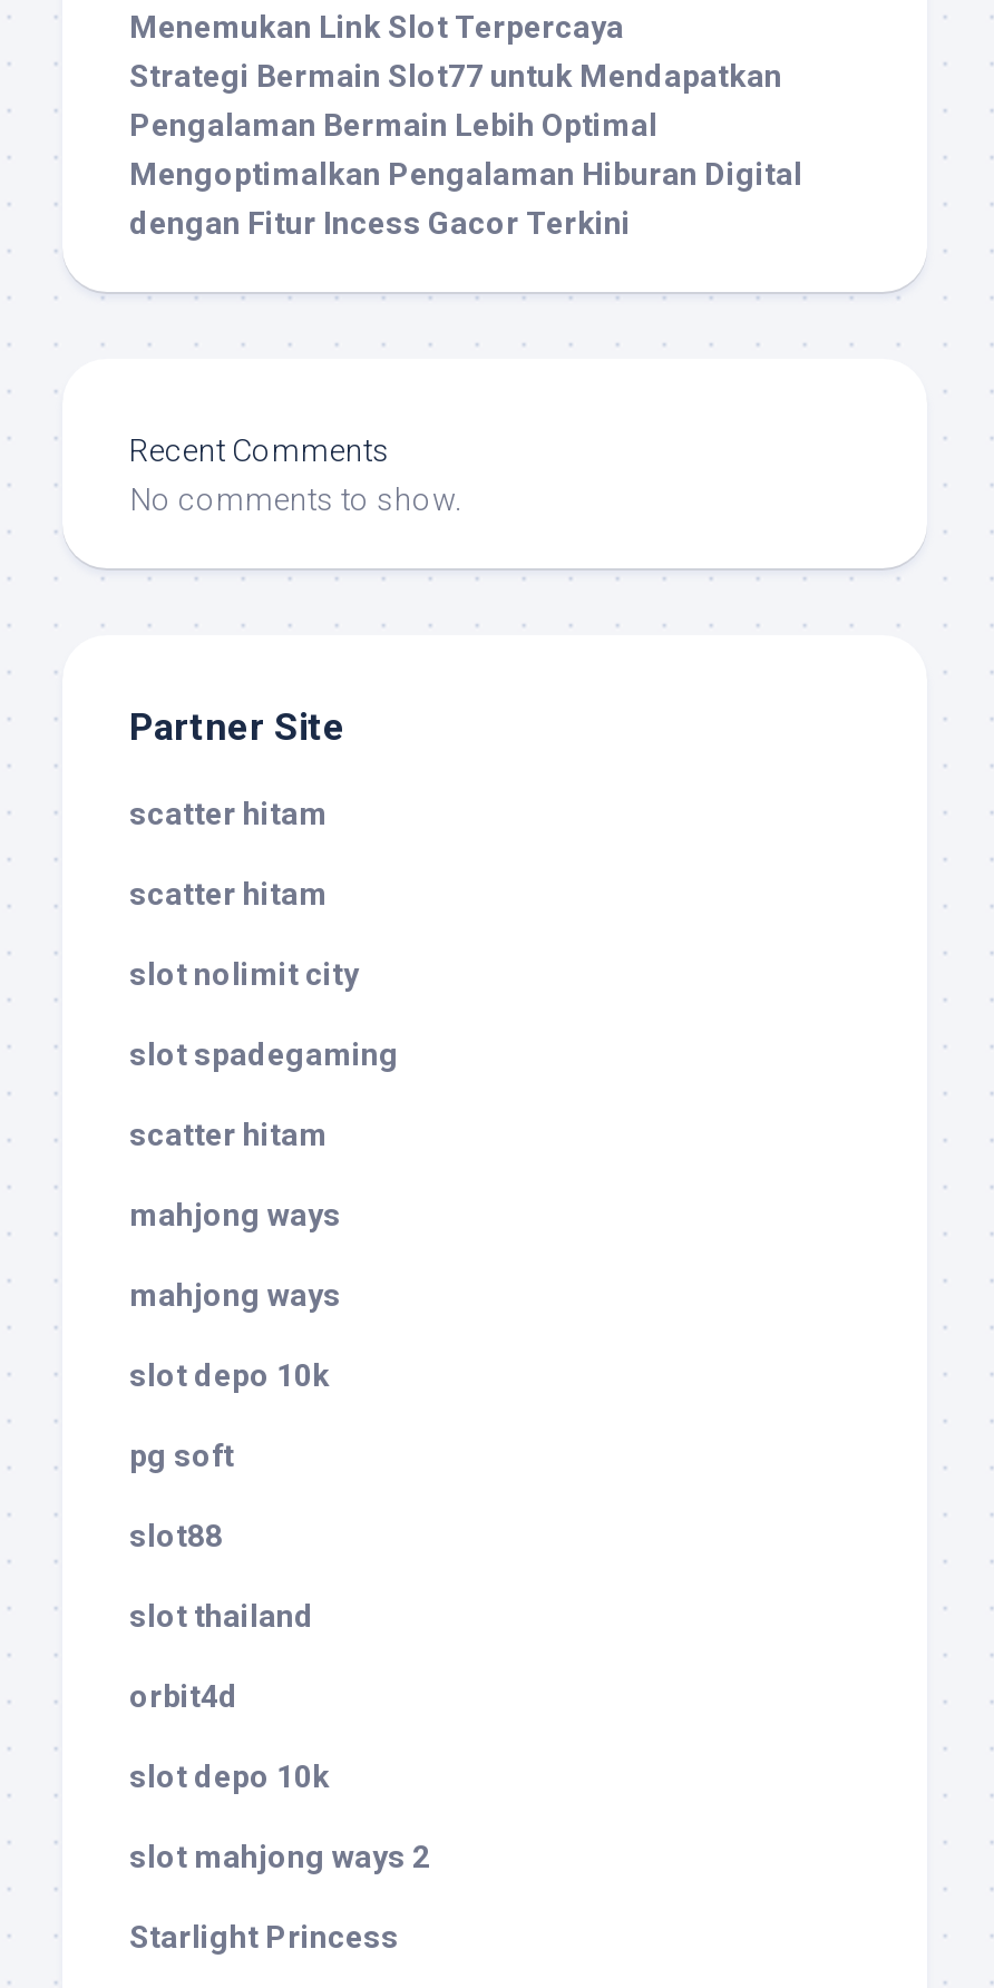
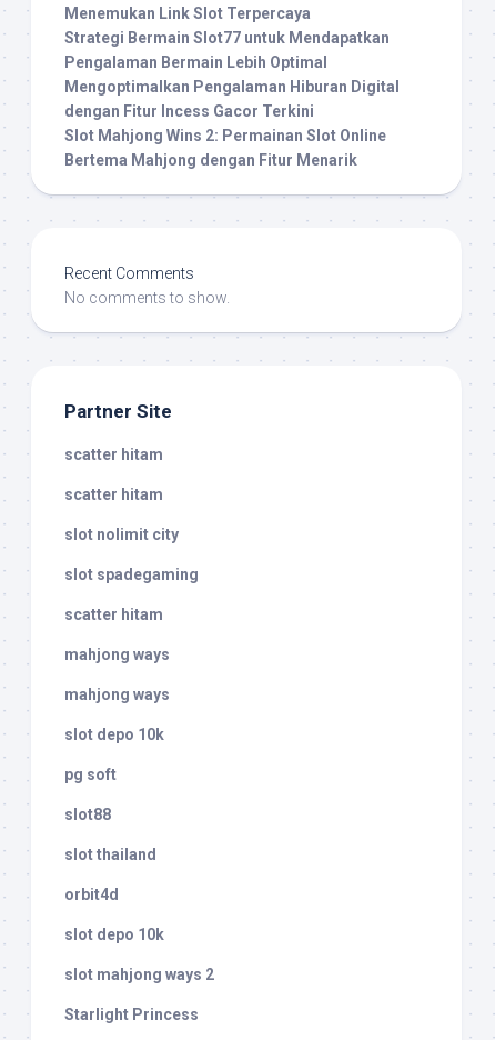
none -> [64,127,386,169] Slot Mahjong Wins 2: Permainan Slot Online | Bertema Mahjong dengan Fitur Menarik

